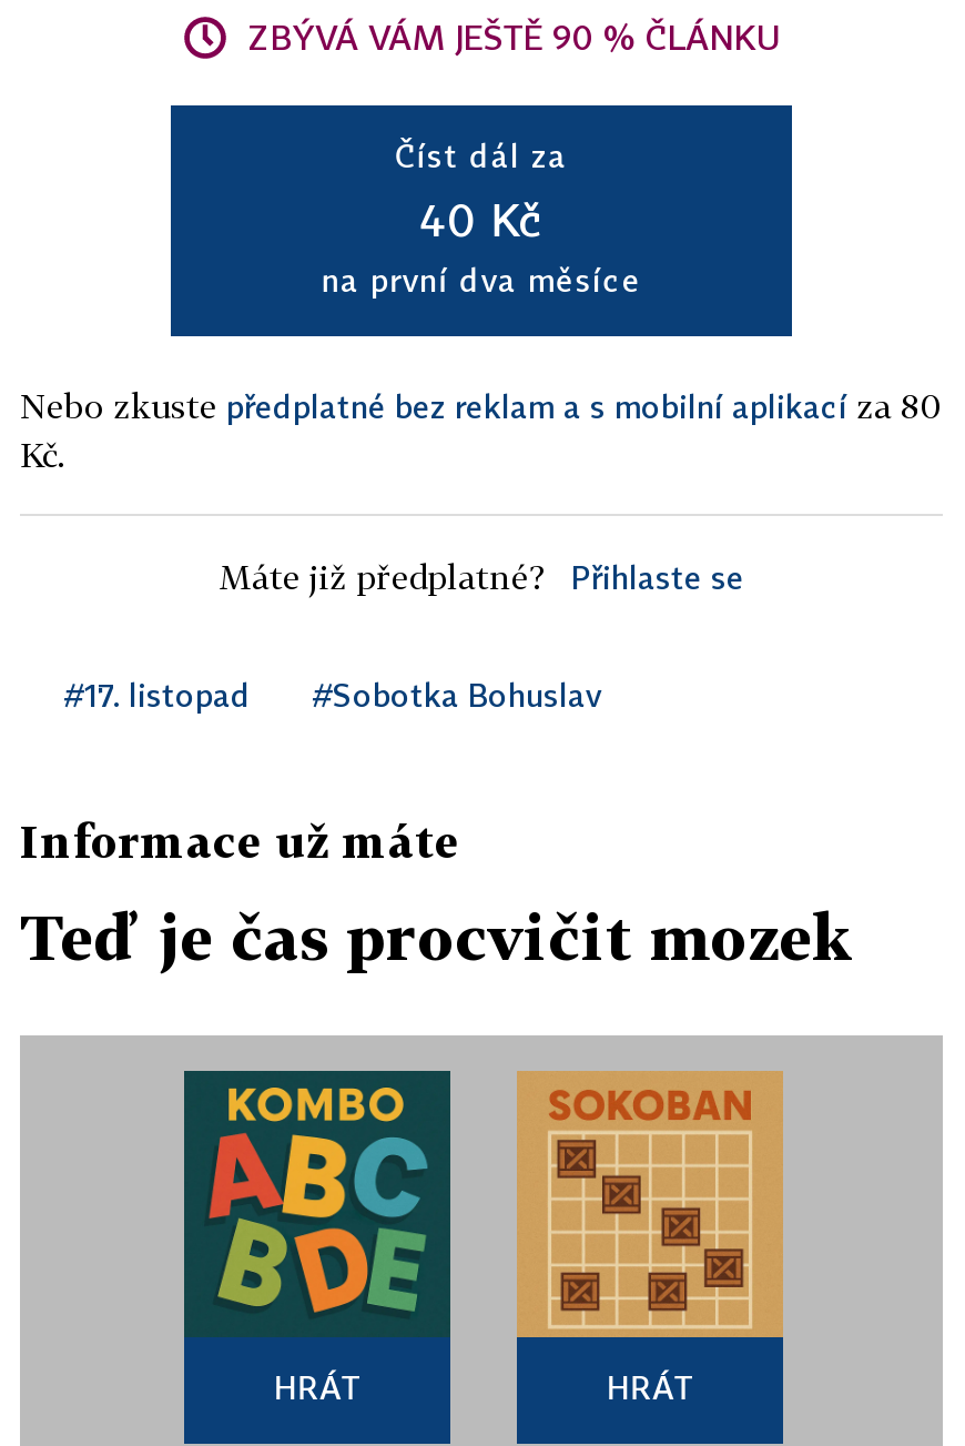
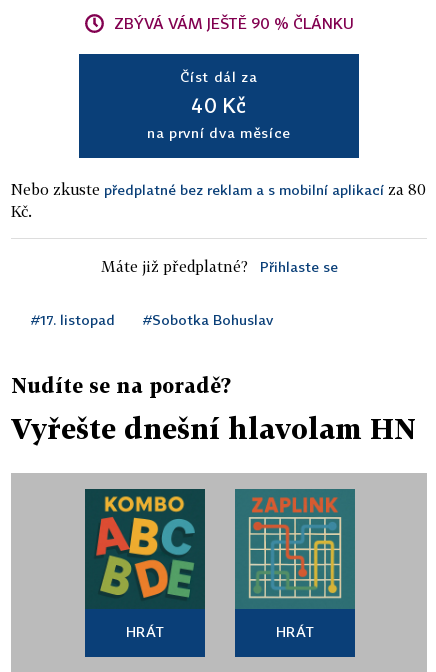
[20,813,459,867] Informace už máte -> [11,373,231,397] Nudíte se na poradě?
[20,900,854,973] Teď je čas procvičit mozek -> [11,412,416,445] Vyřešte dnešní hlavolam HN
[517,1071,783,1339] [image] -> [234,488,356,609] [image]

